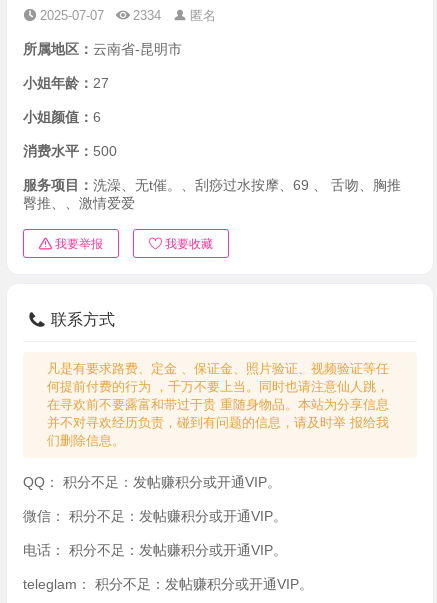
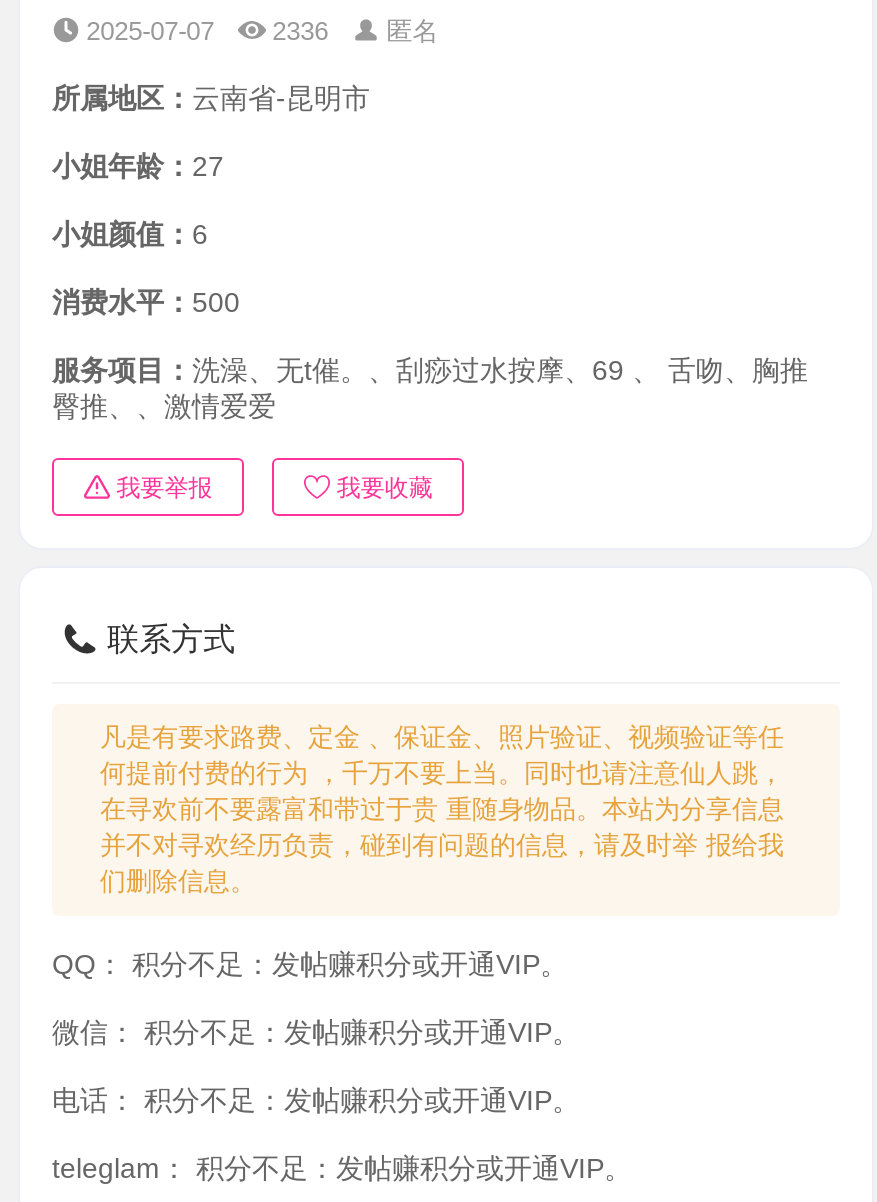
[40,8,216,23] 2025-07-07 2334 匿名 -> [86,16,438,46] 2025-07-07 2336 匿名

